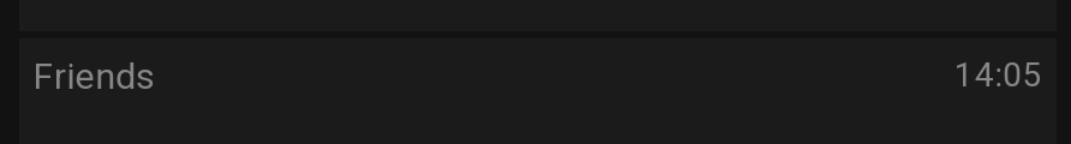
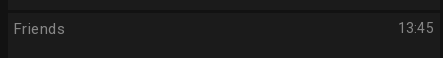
[955,55,1042,94] 14:05 -> [397,20,434,36] 13:45

